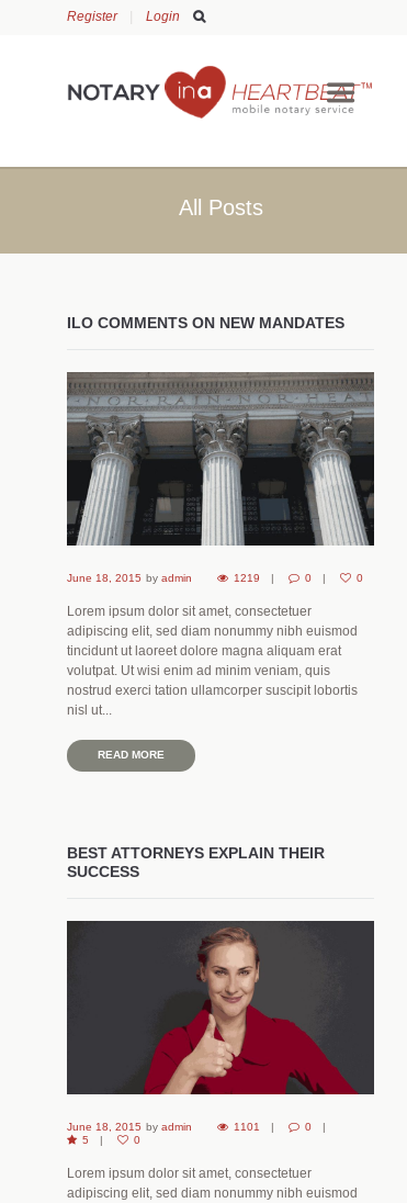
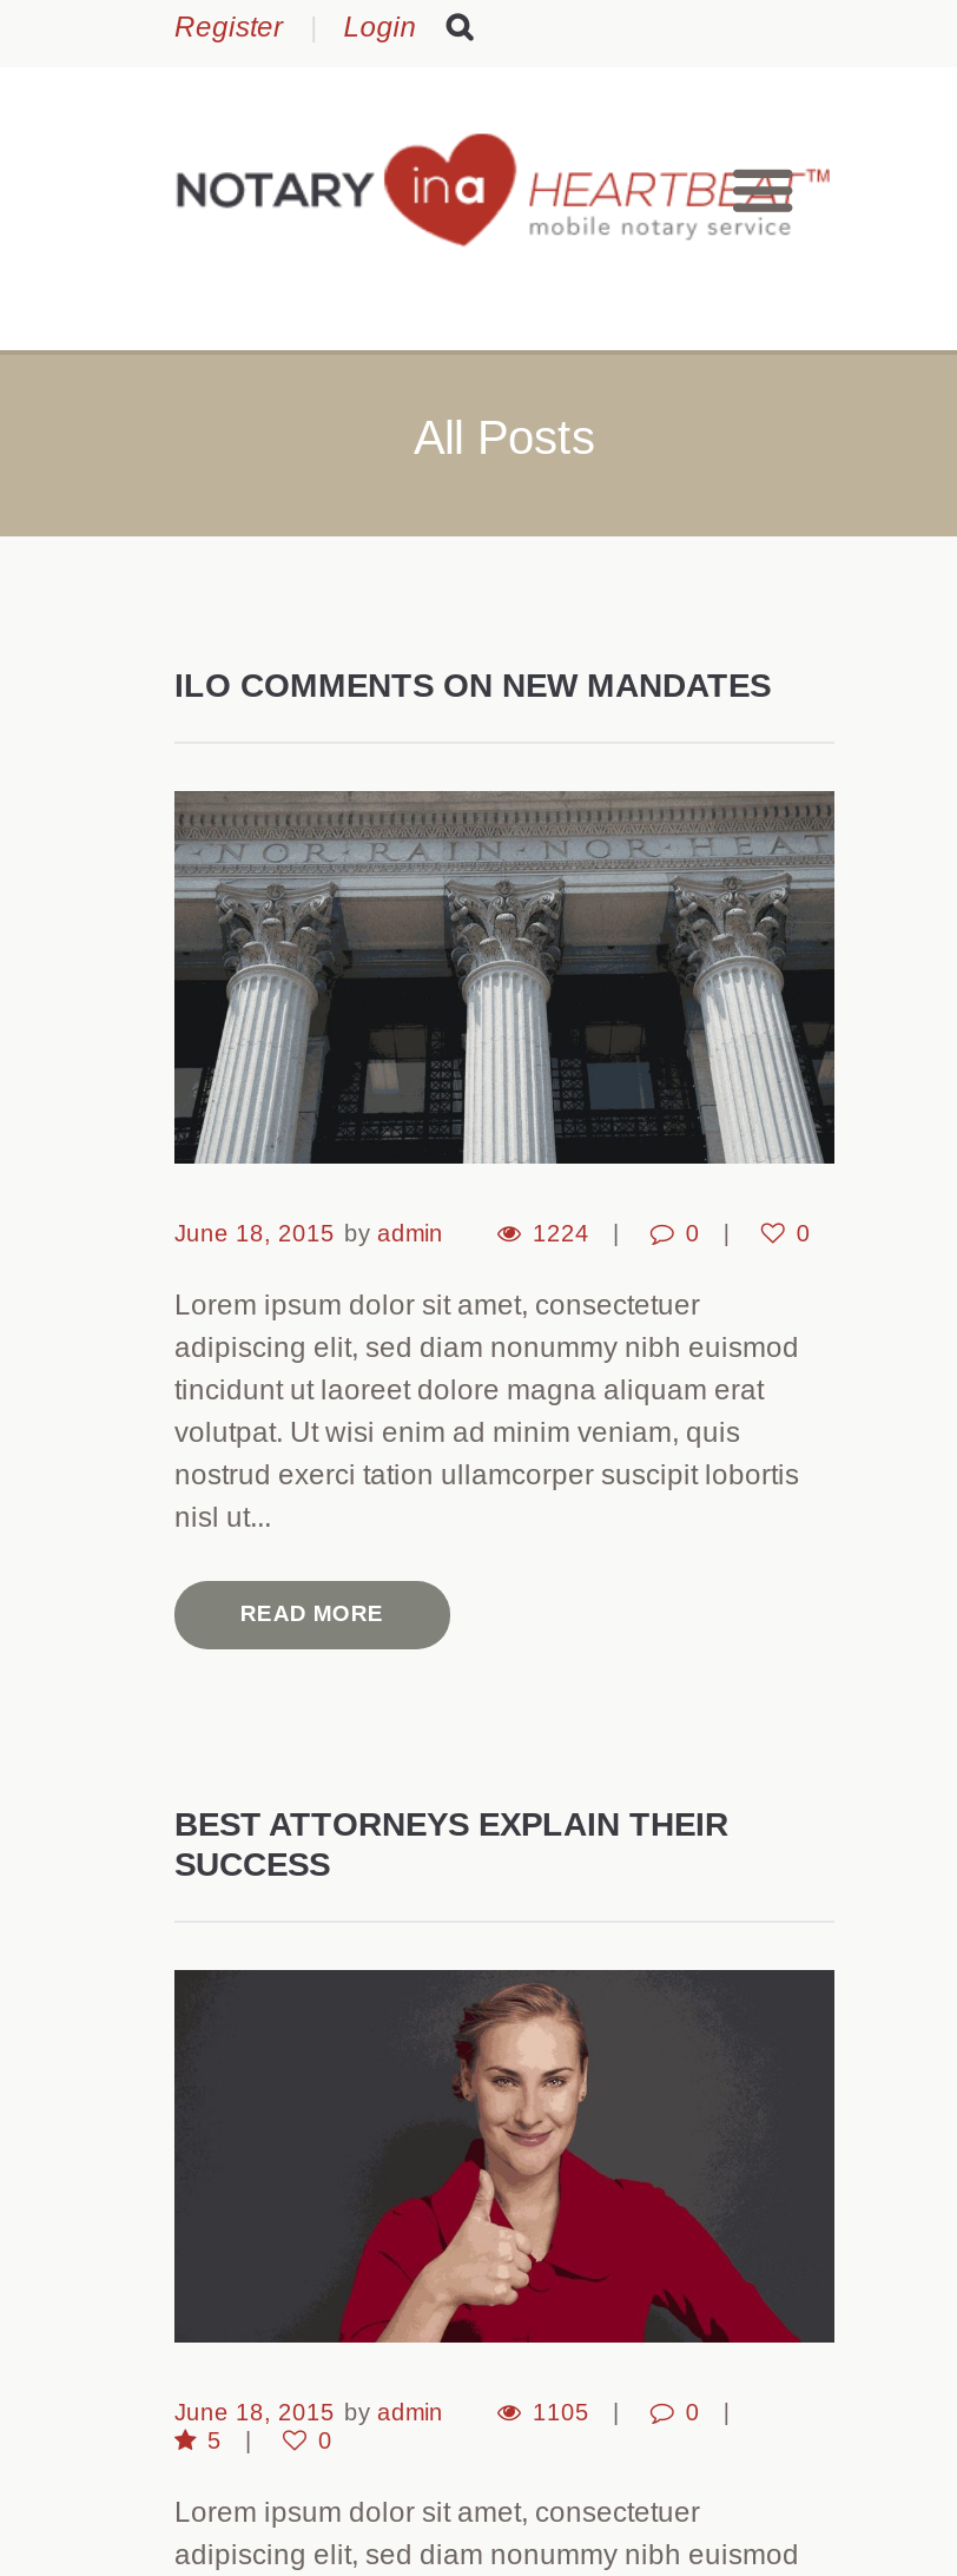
[234,572,260,584] 1219 -> [533,1220,589,1246] 1224
[234,1120,260,1132] 1101 -> [533,2398,589,2424] 1105

